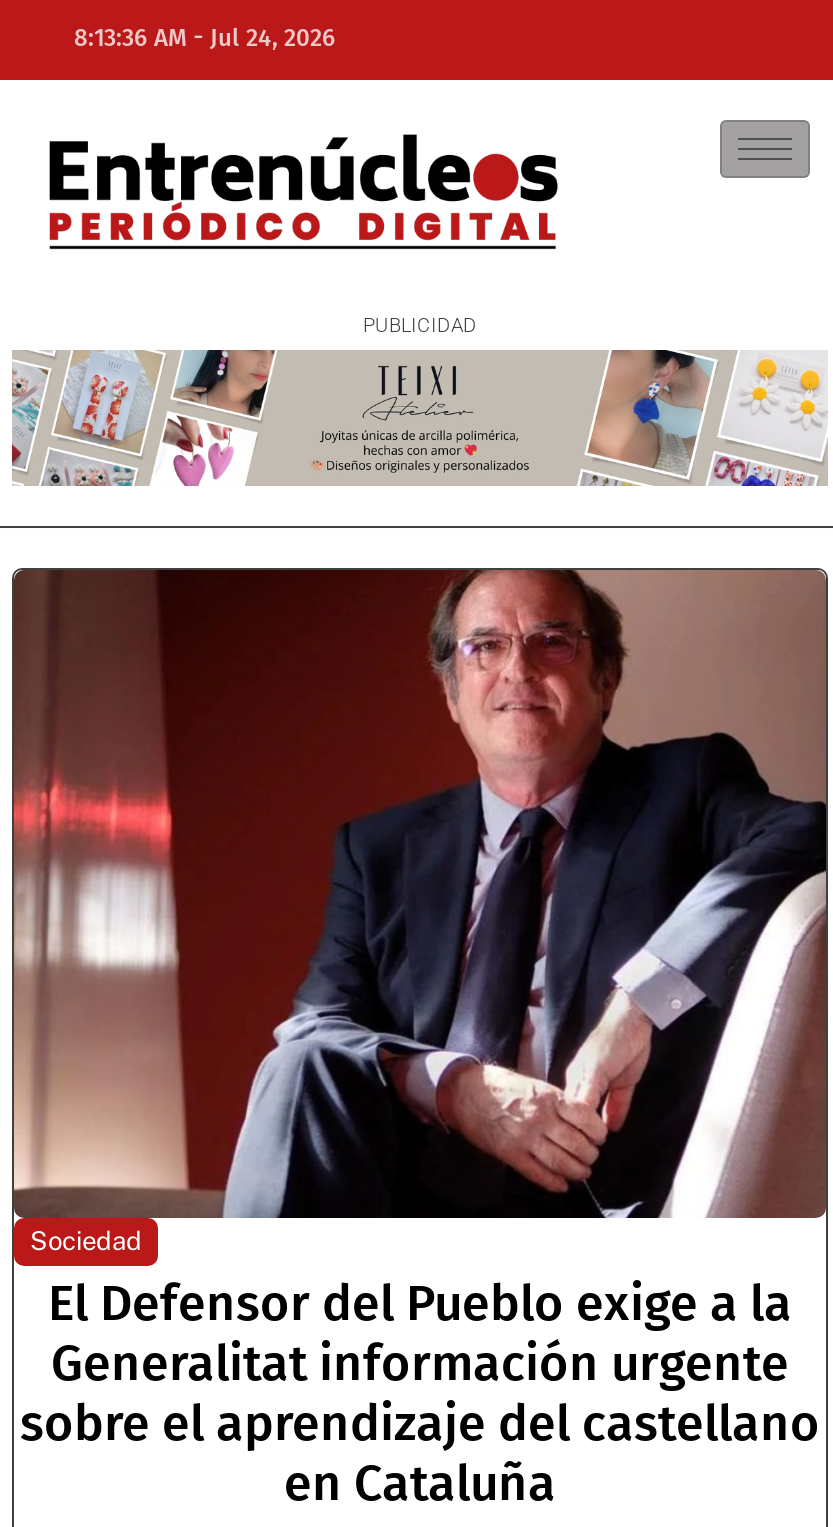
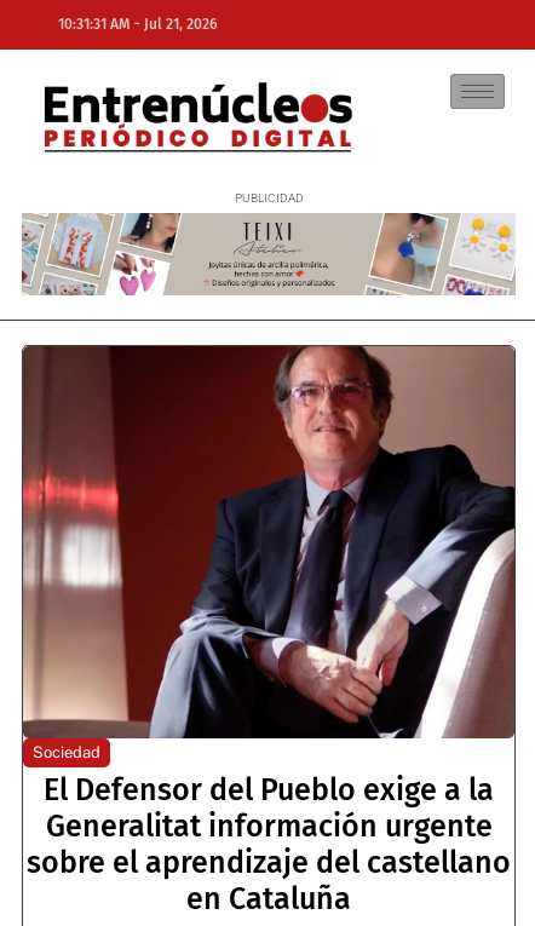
[74,16,336,54] 8:13:36 AM - Jul 24, 2026 -> [59,11,218,34] 10:31:31 AM - Jul 21, 2026

